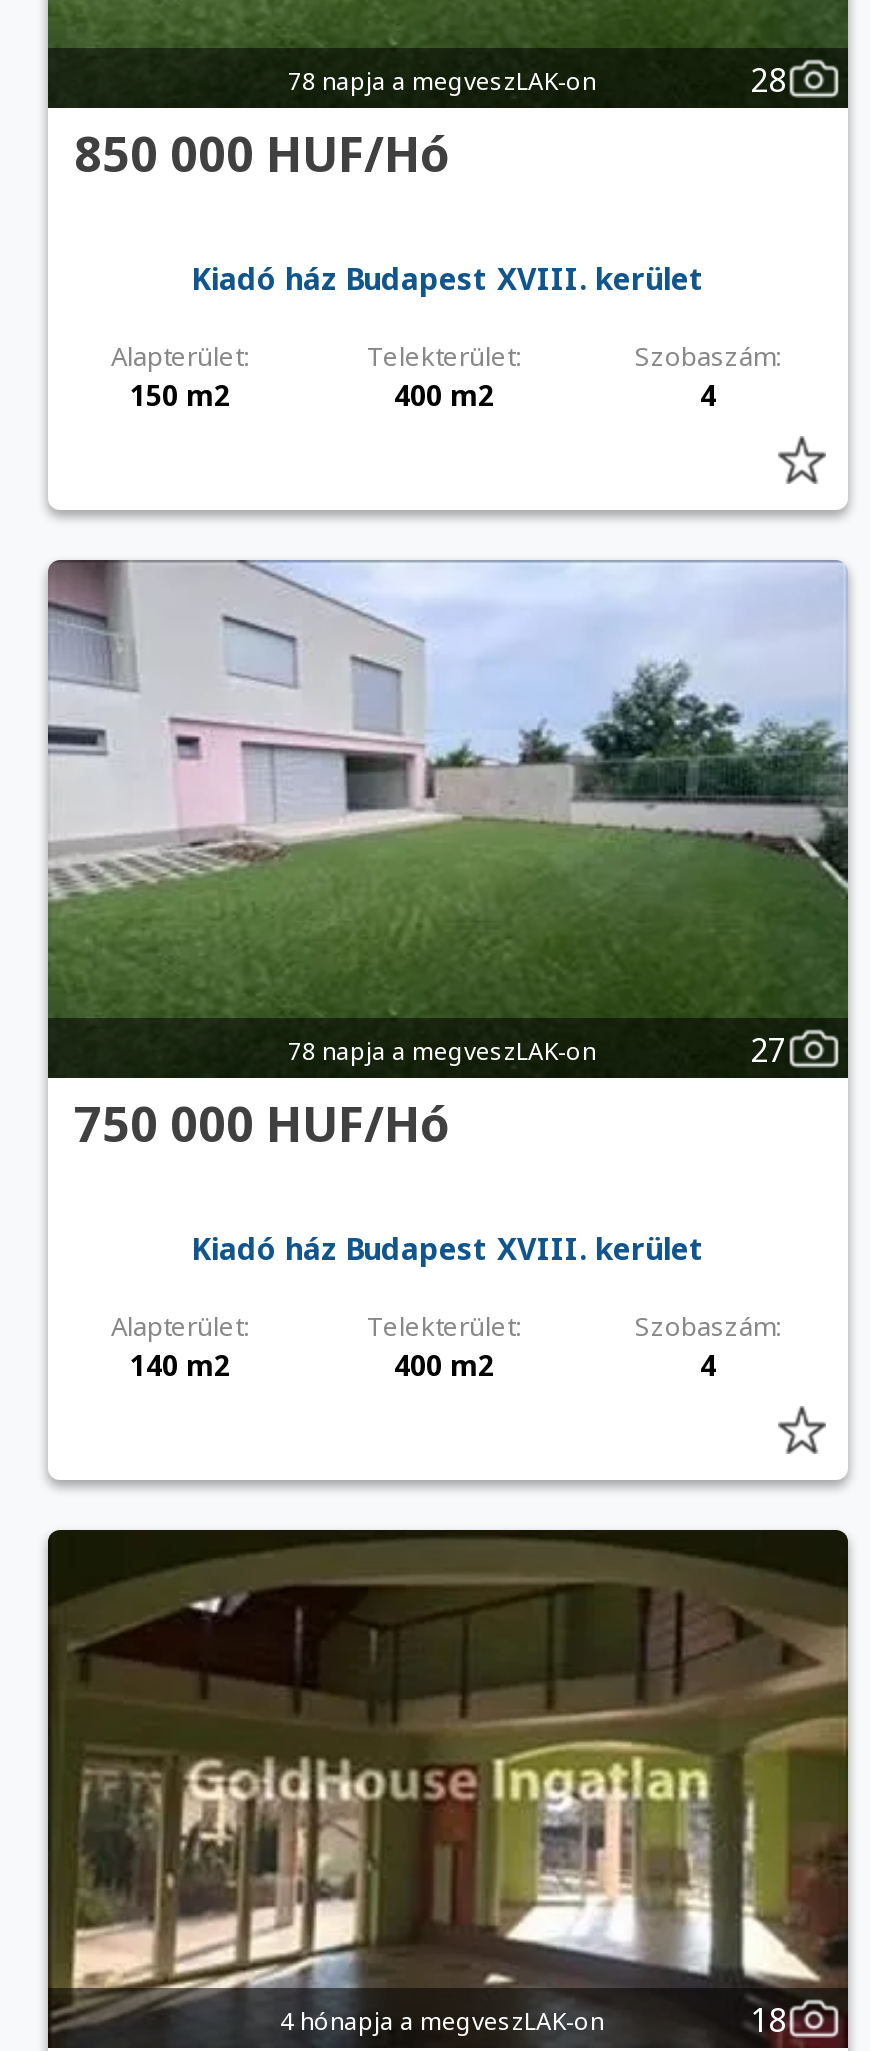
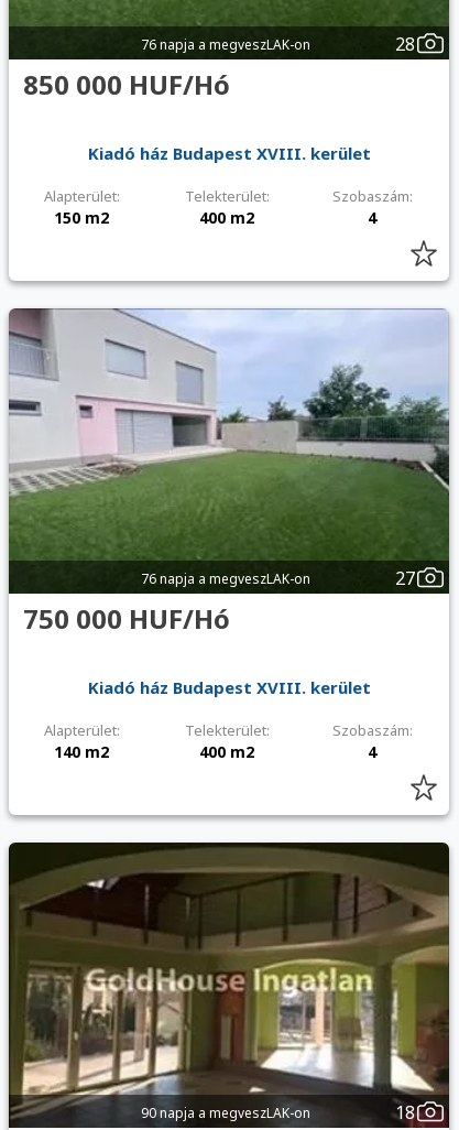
[288,64,596,98] 78 napja a megveszLAK-on -> [141,35,310,54] 76 napja a megveszLAK-on
[288,1034,596,1068] 78 napja a megveszLAK-on -> [141,569,310,588] 76 napja a megveszLAK-on
[280,2004,604,2038] 4 hónapja a megveszLAK-on -> [141,1104,310,1122] 90 napja a megveszLAK-on

